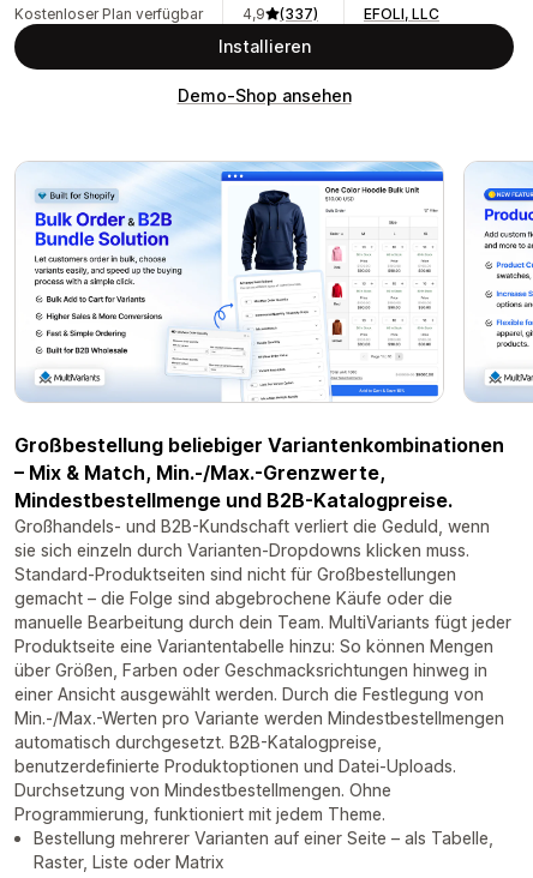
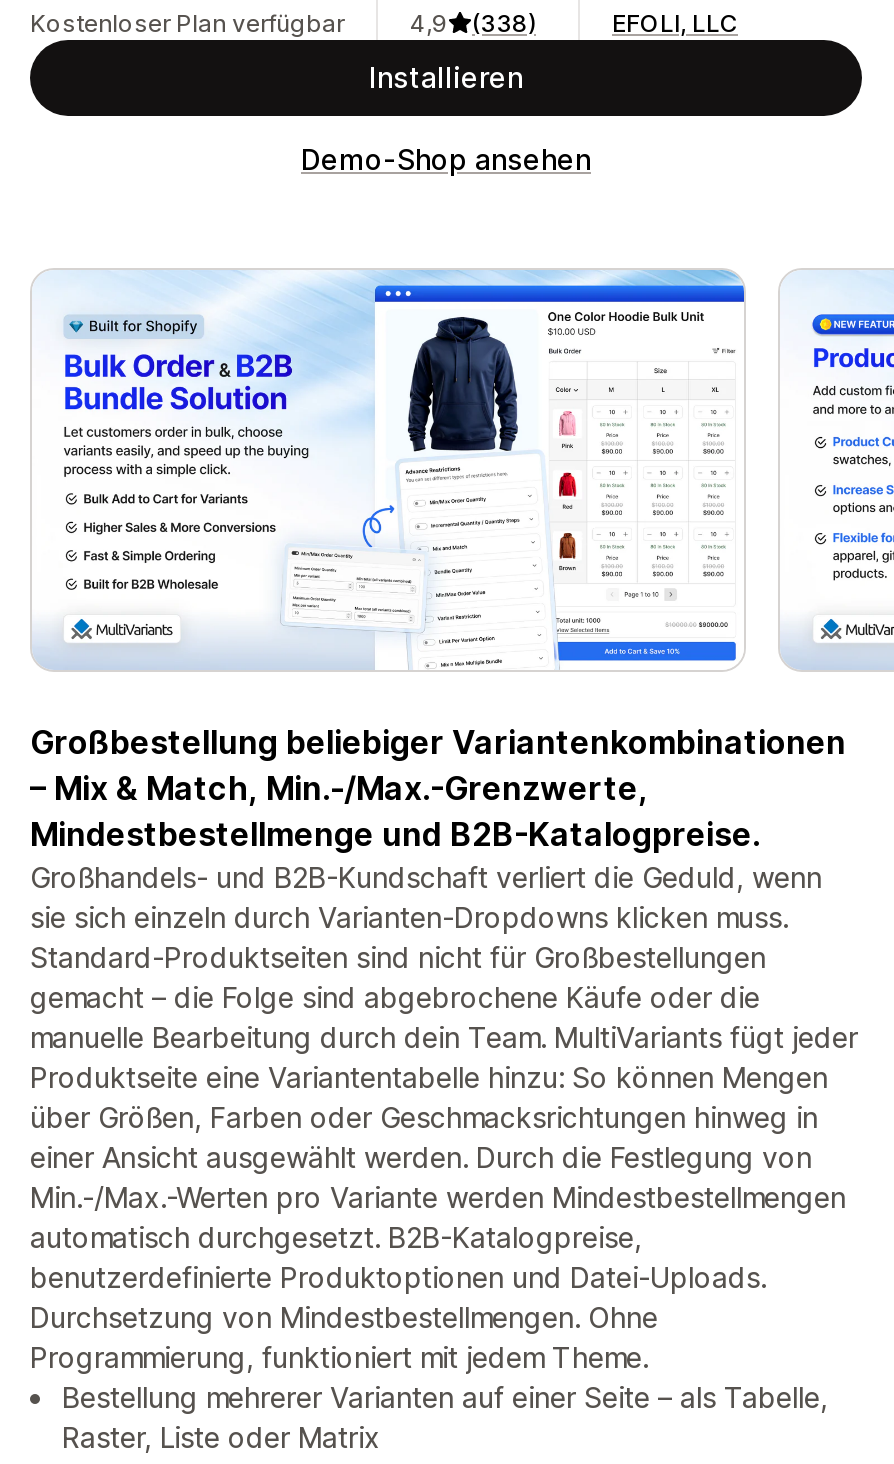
[242,5,318,23] 4,9 (337) -> [410,8,536,38] 4,9 (338)

